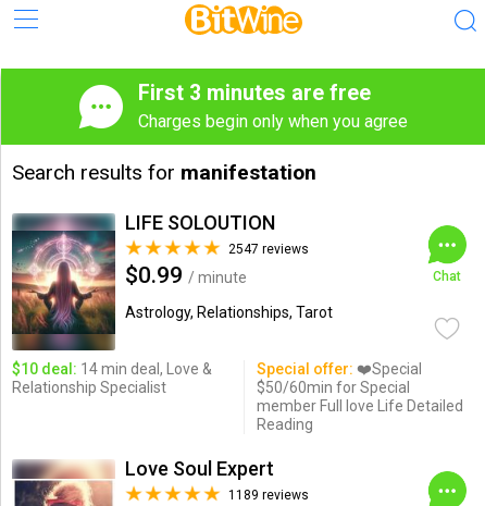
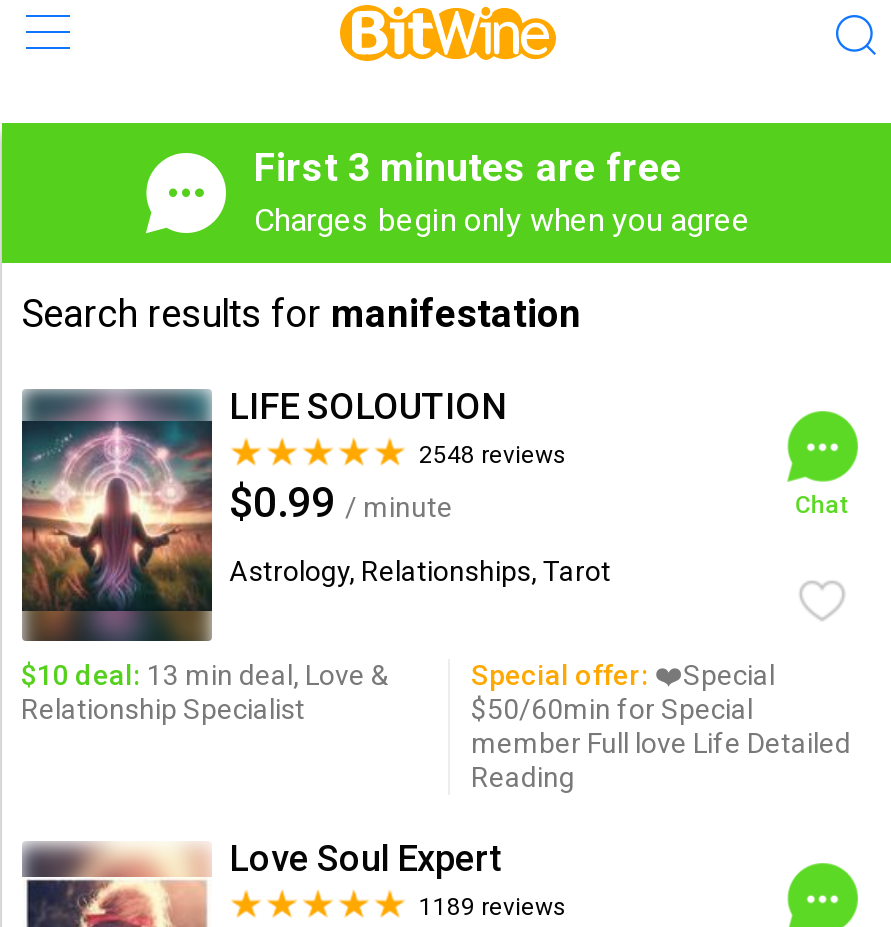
[228,242,308,257] 2547 reviews -> [419,441,567,469] 2548 reviews
[11,360,212,378] $10 deal: 14 min deal, Love & -> [21,659,389,691] $10 deal: 13 min deal, Love &

